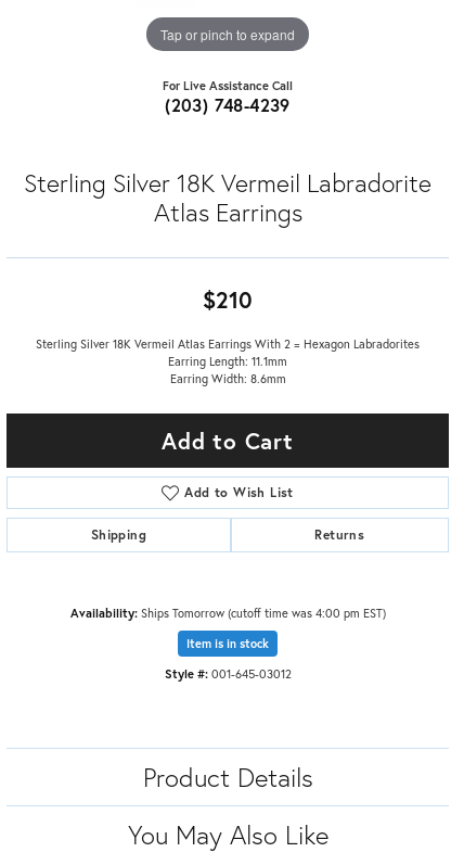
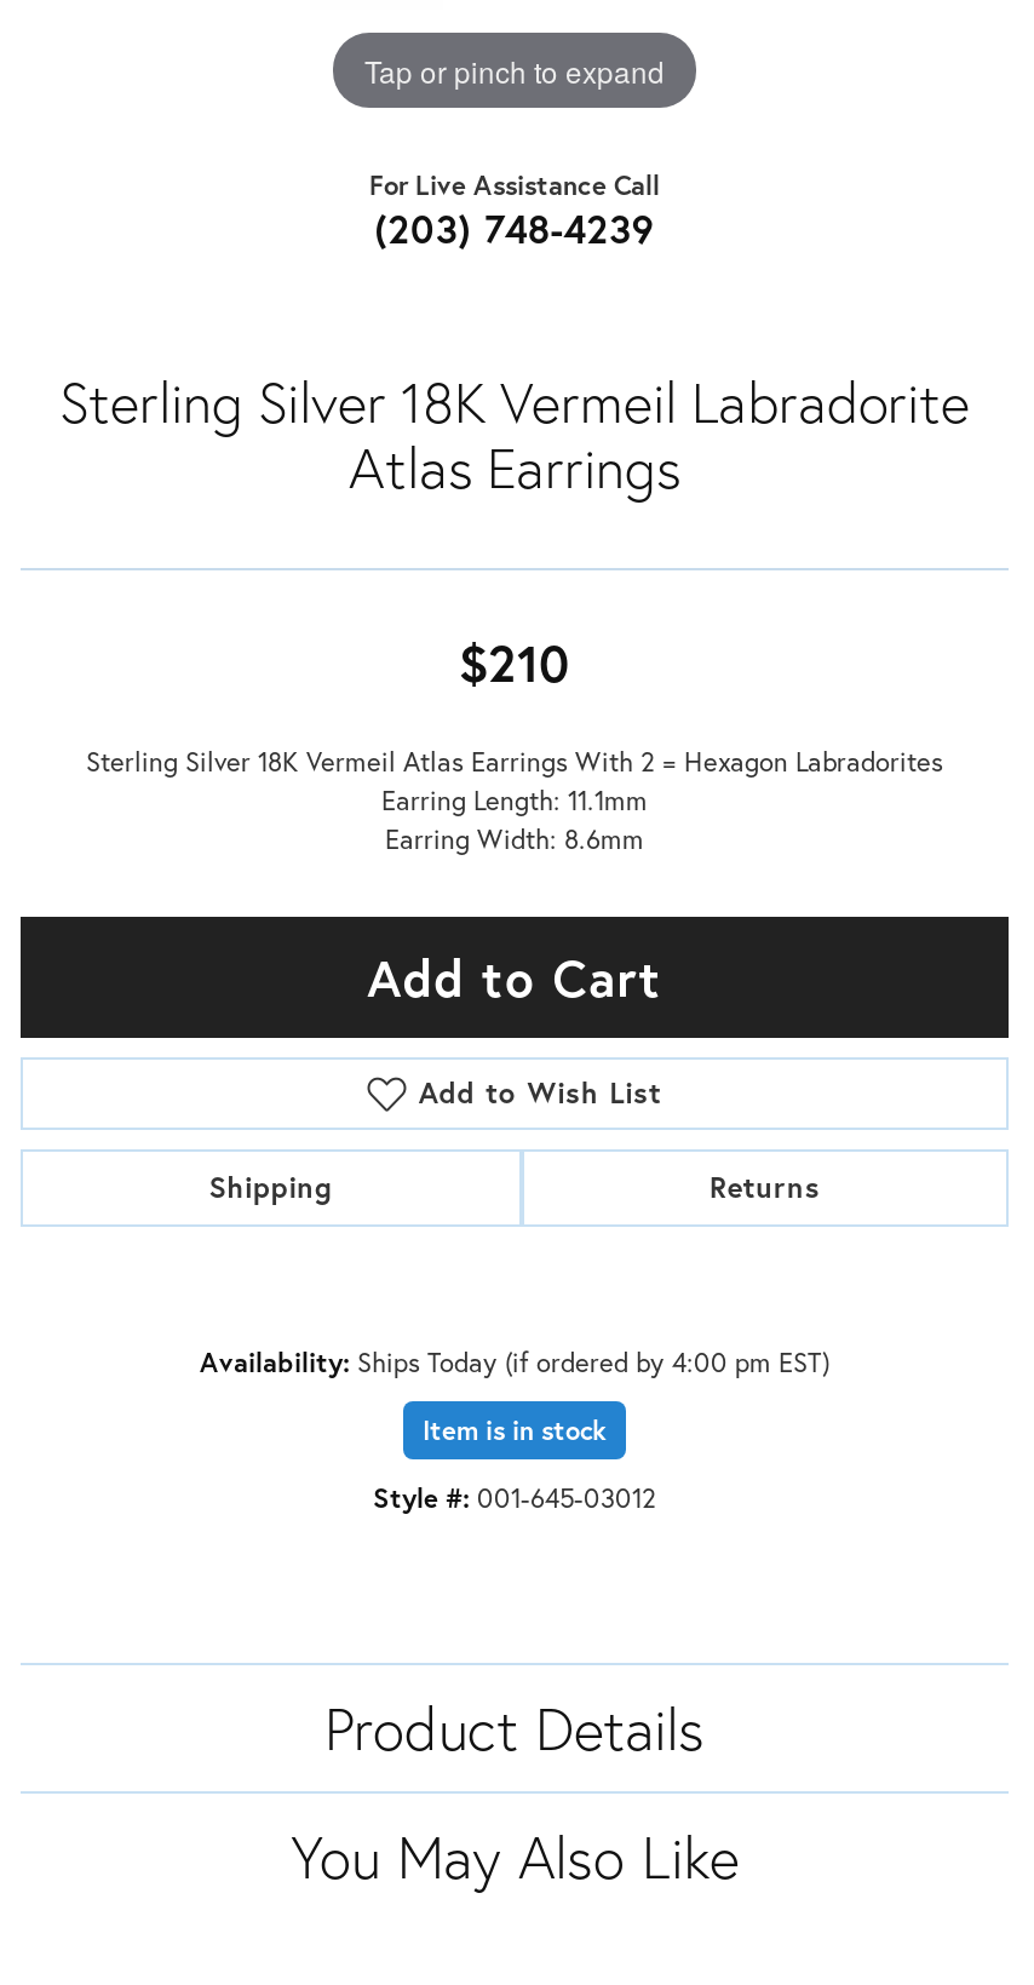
[70,605,385,621] Availability: Ships Tomorrow (cutoff time was 4:00 pm EST) -> [200,1343,829,1380] Availability: Ships Today (if ordered by 4:00 pm EST)

